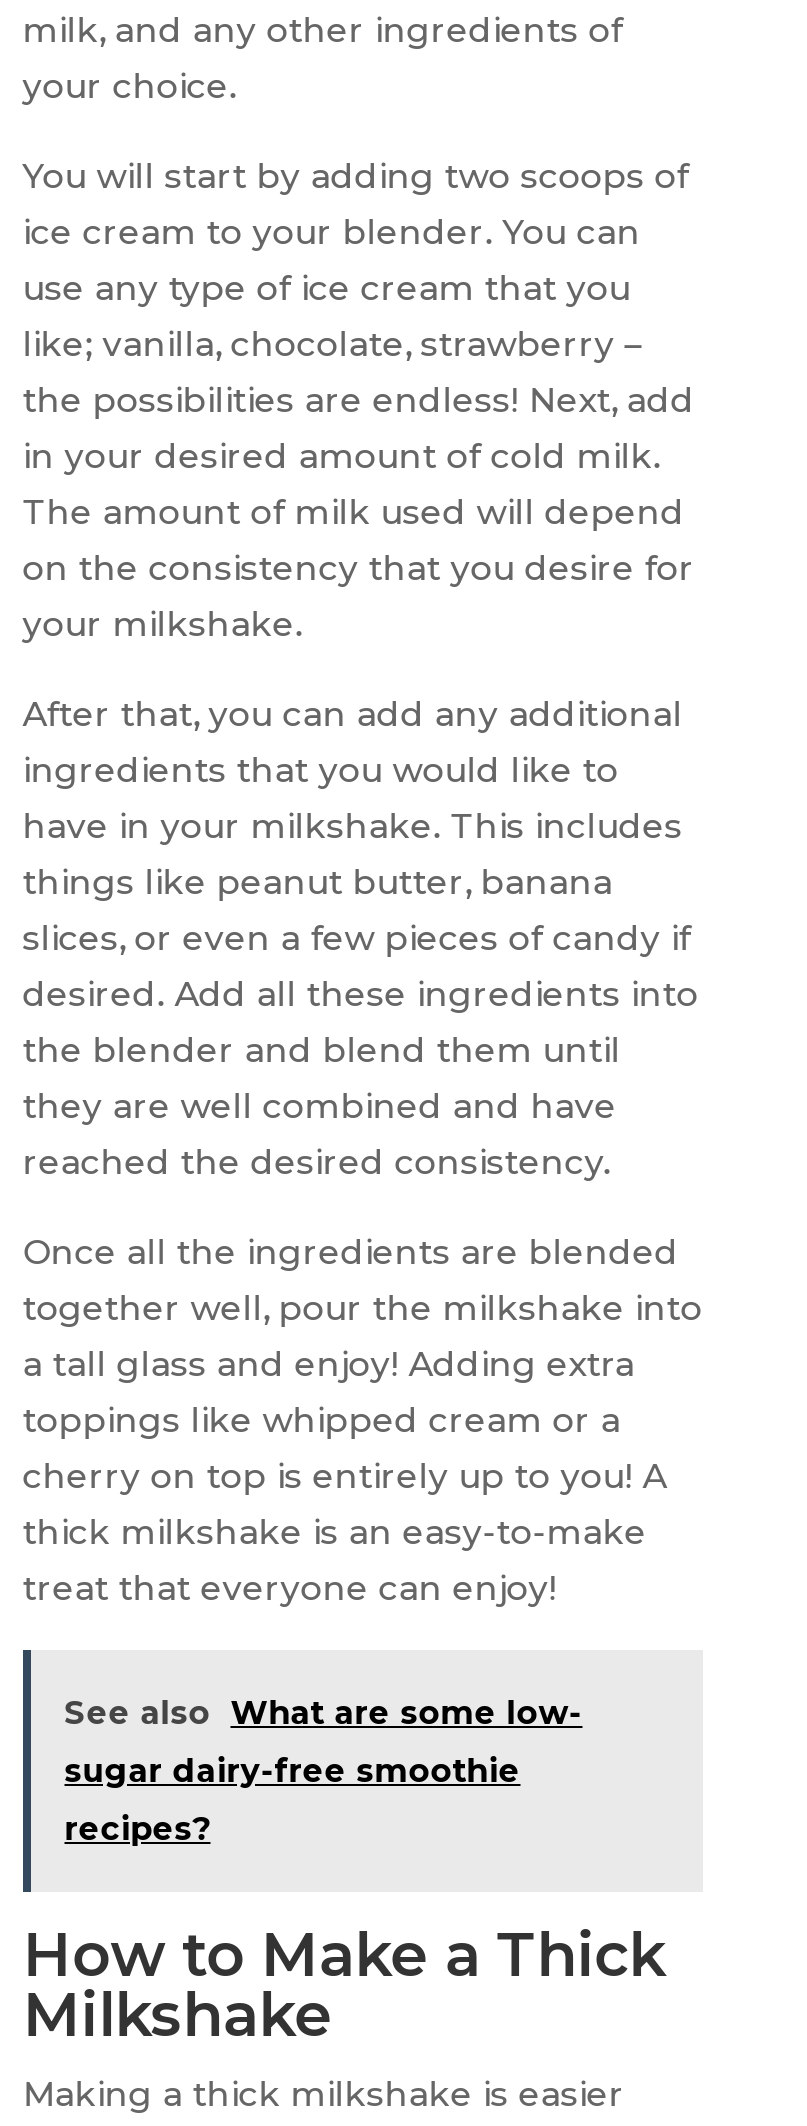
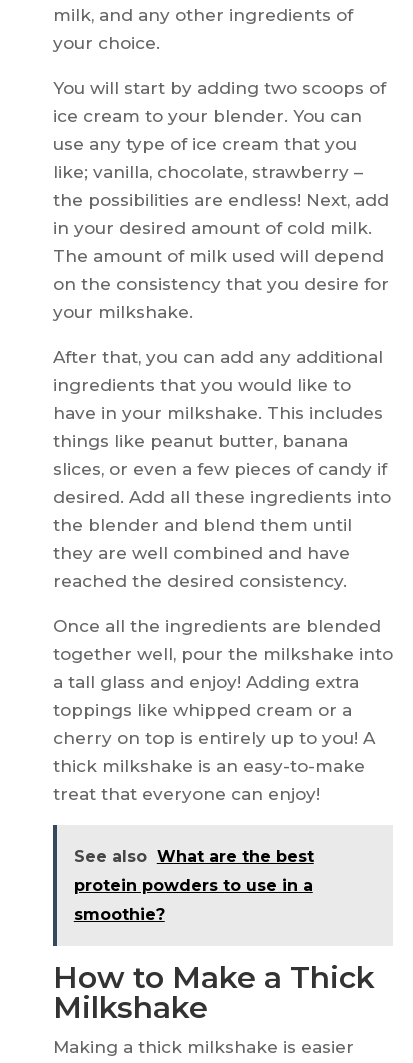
[65,1694,583,1732] See also What are some low- -> [74,847,314,866] See also What are the best
[65,1752,521,1790] sugar dairy-free smoothie -> [74,876,313,895] protein powders to use in a
[65,1810,211,1848] recipes? -> [74,905,165,924] smoothie?

